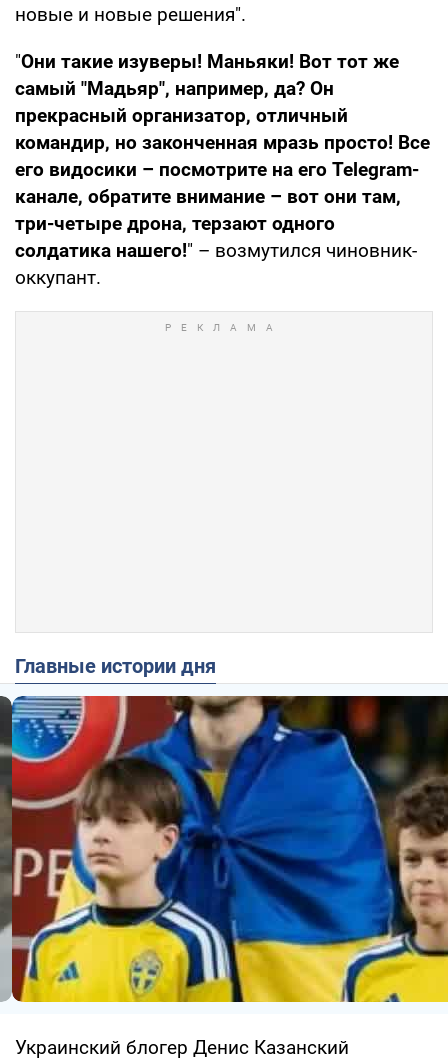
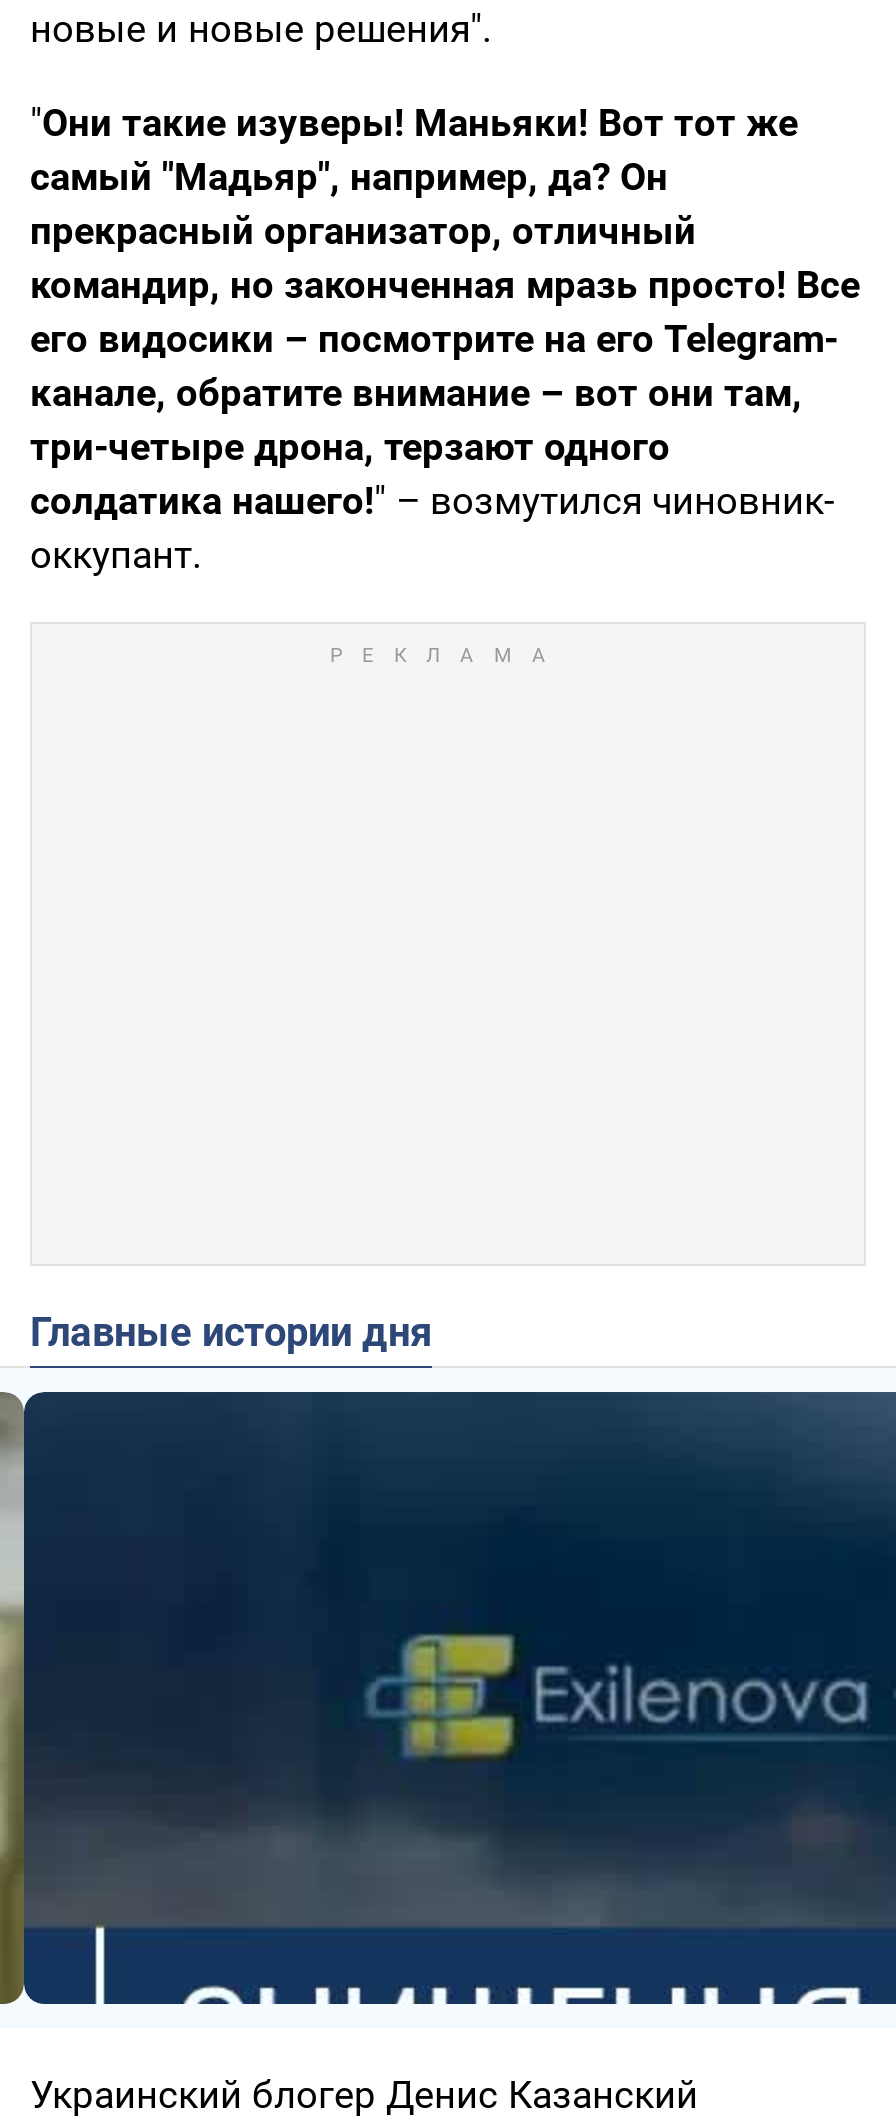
[3,695,445,1003] [image] -> [6,1390,890,2006] [image]

